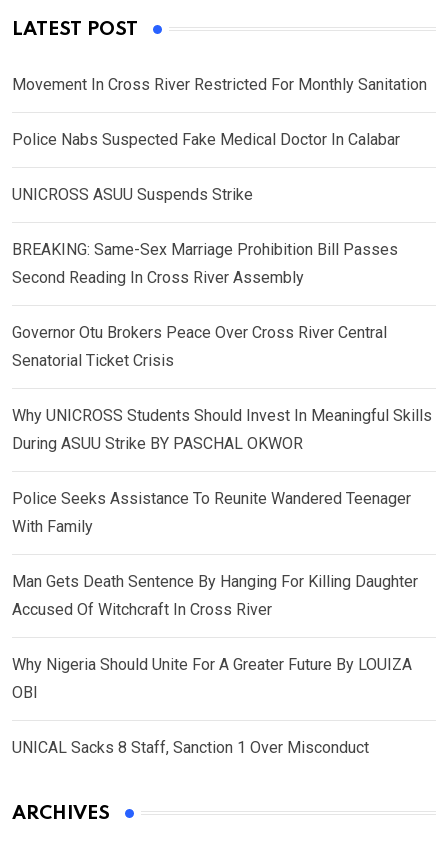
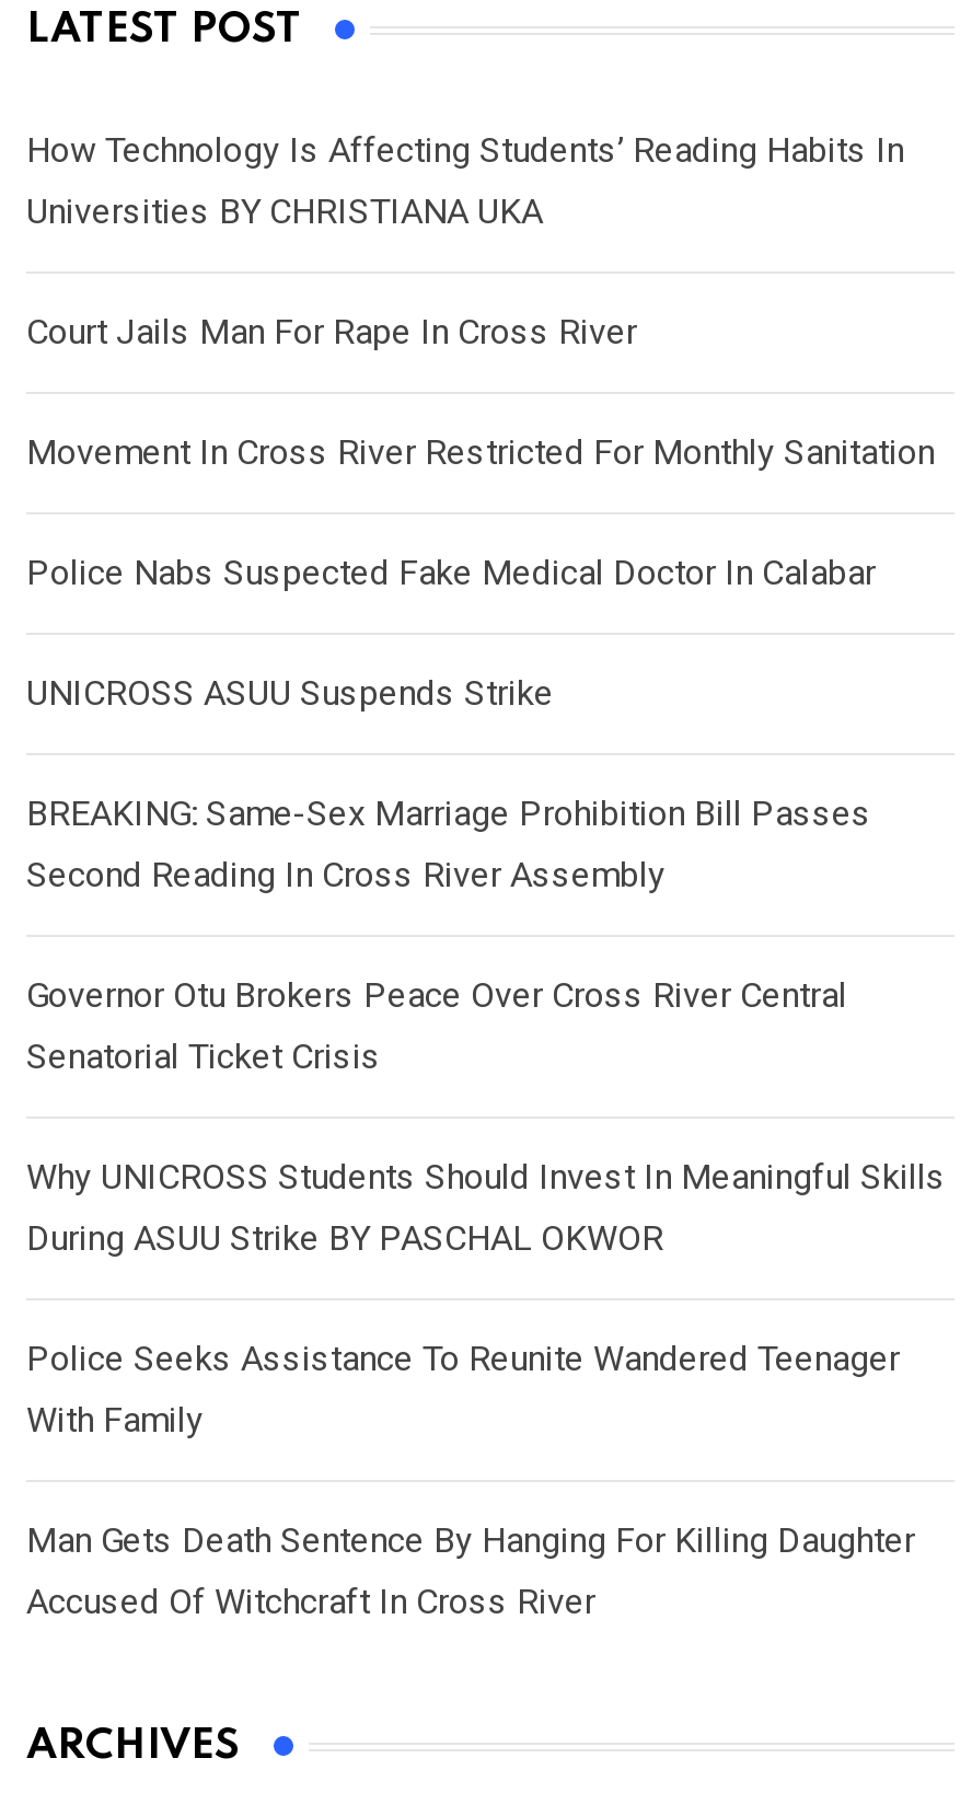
none -> [26,130,904,353] How Technology Is Affecting Students’ Reading Habits In | Universities BY CHRISTIANA UKA | Court Jails Man For Rape In Cross River
moved [12,75,432,619] -> [26,432,946,1623]: Movement In Cross River Restricted For Monthly Sanitation | Police Nabs Suspected Fake Medical Doctor In Calabar | UNICROSS ASUU Suspends Strike | ... | Man Gets Death Sentence By Hanging For Killing Daughter | Accused Of Witchcraft In Cross River
[12,655,412,757] Why Nigeria Should Unite For A Greater Future By LOUIZA | OBI | UNICAL Sacks 8 Staff, Sanction 1 Over Misconduct -> none

